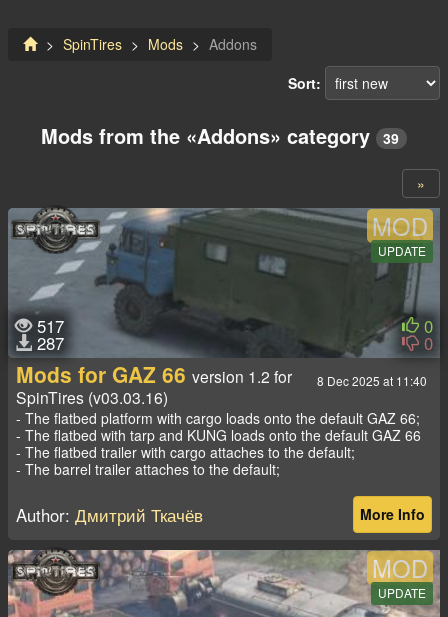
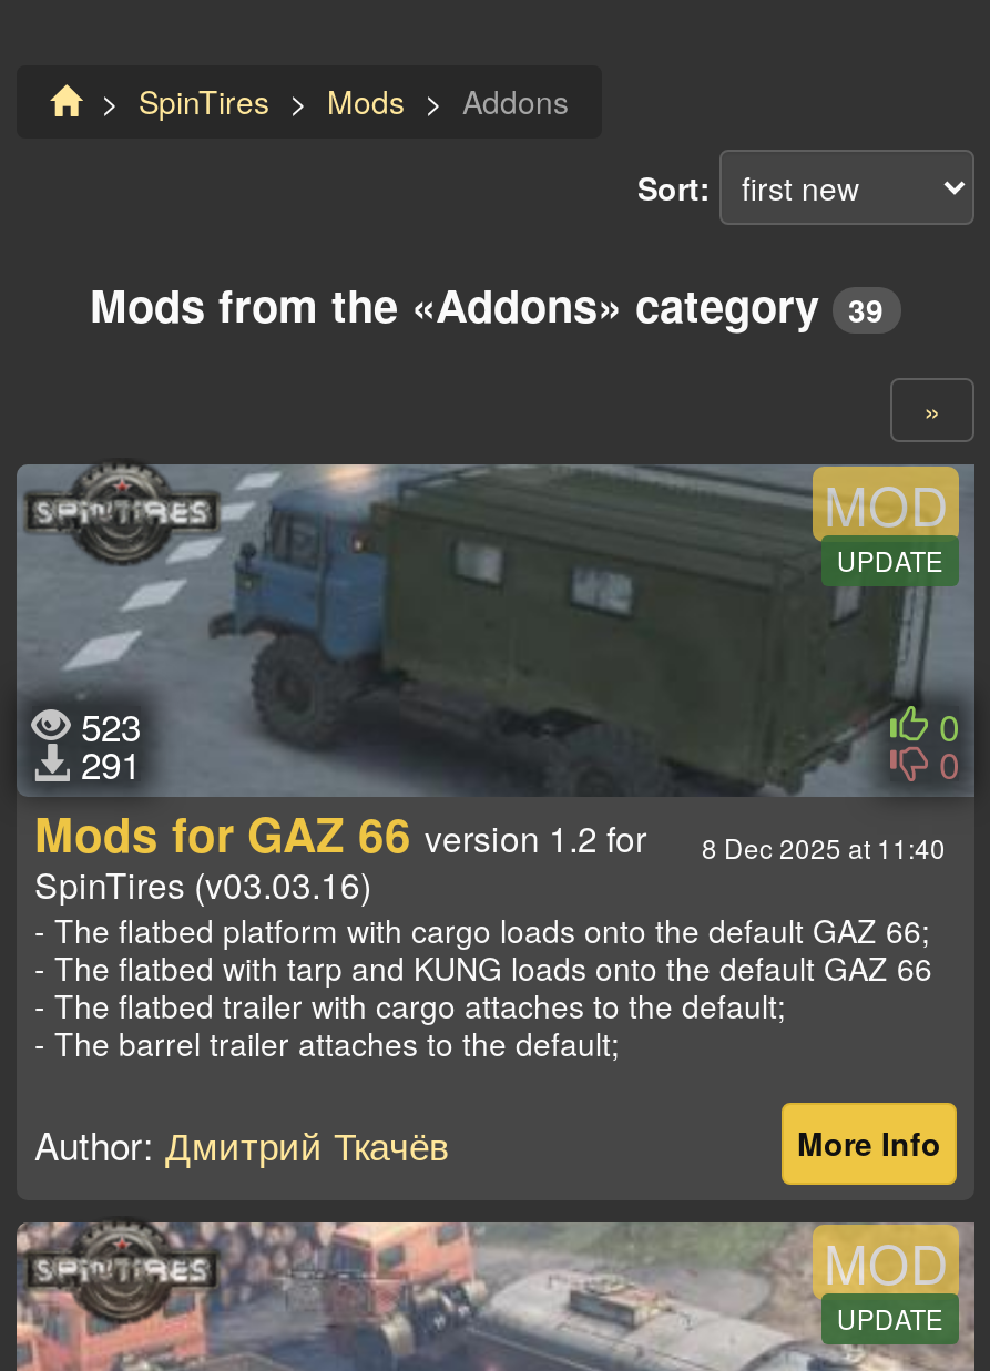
[32,314,64,338] 517 -> [70,700,141,753] 523
[32,331,64,355] 287 -> [70,737,141,790] 291

